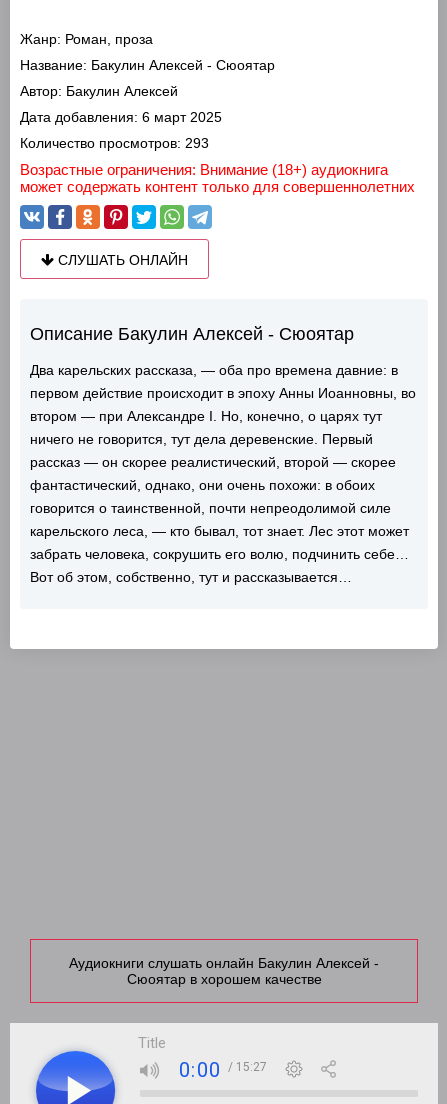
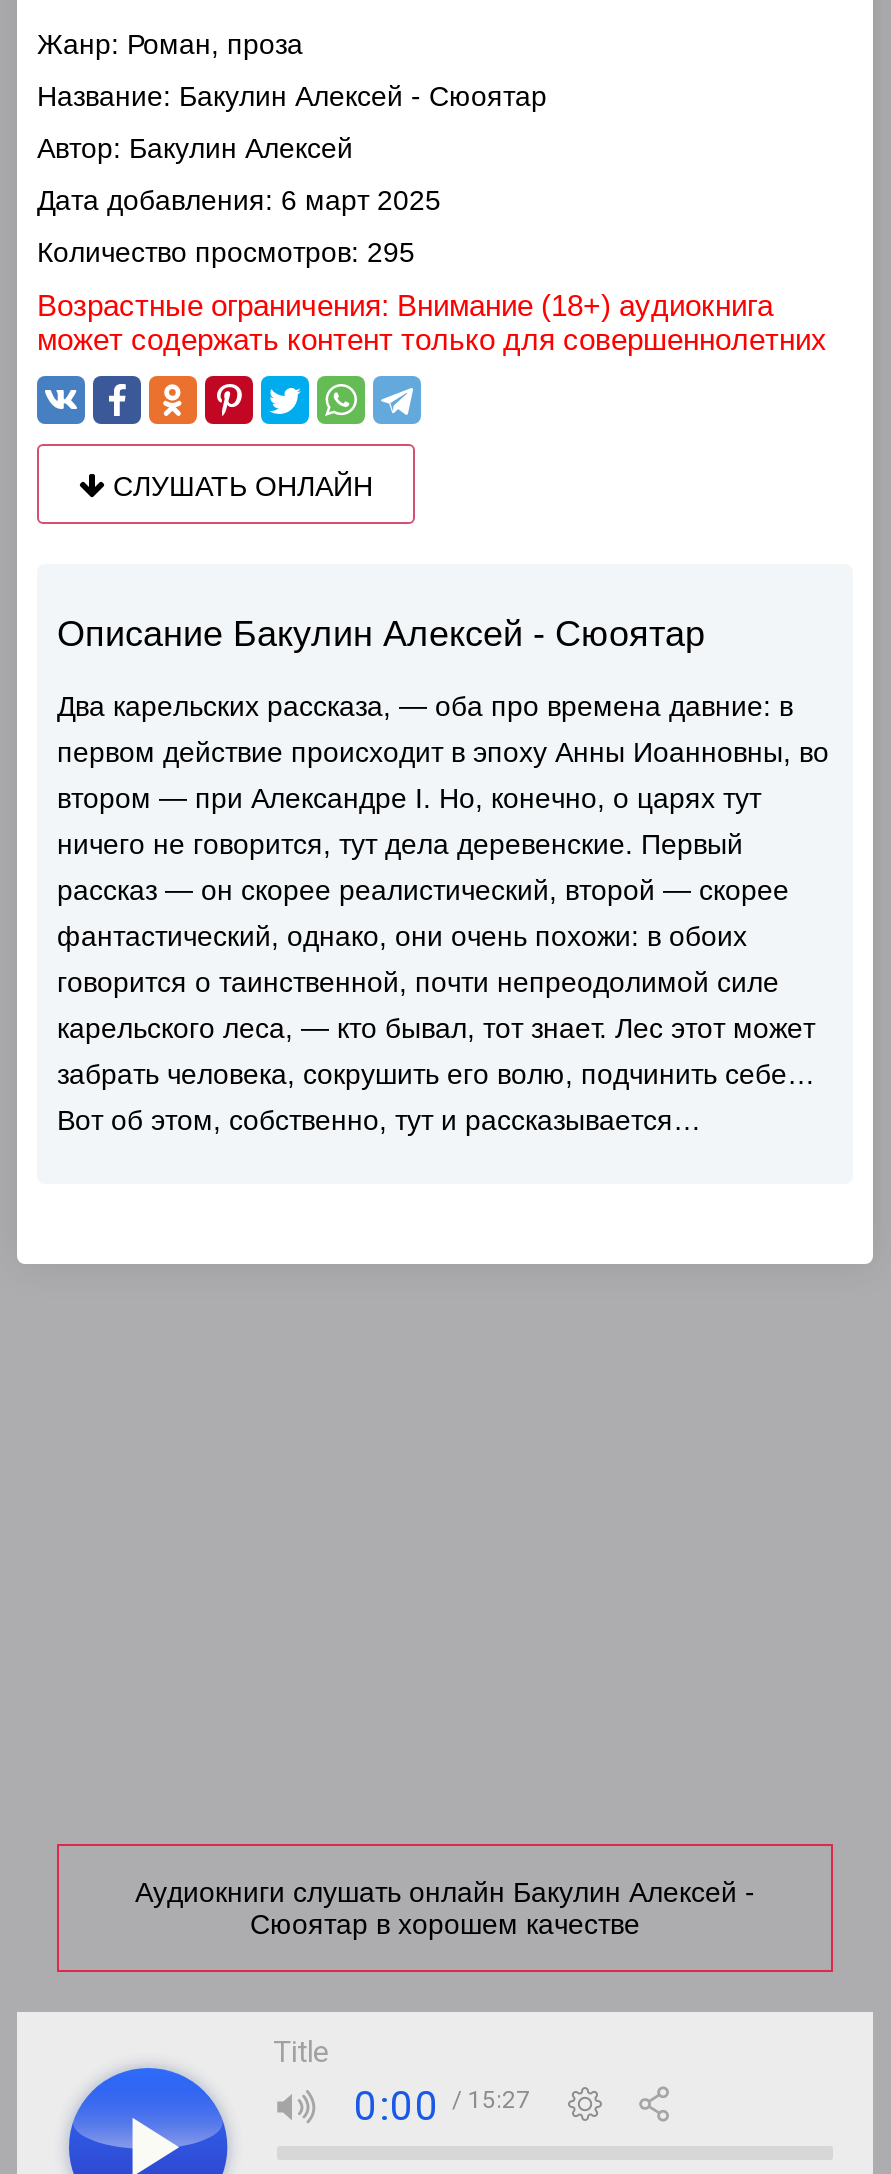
[20,134,209,150] Количество просмотров: 293 -> [37,235,415,267] Количество просмотров: 295

